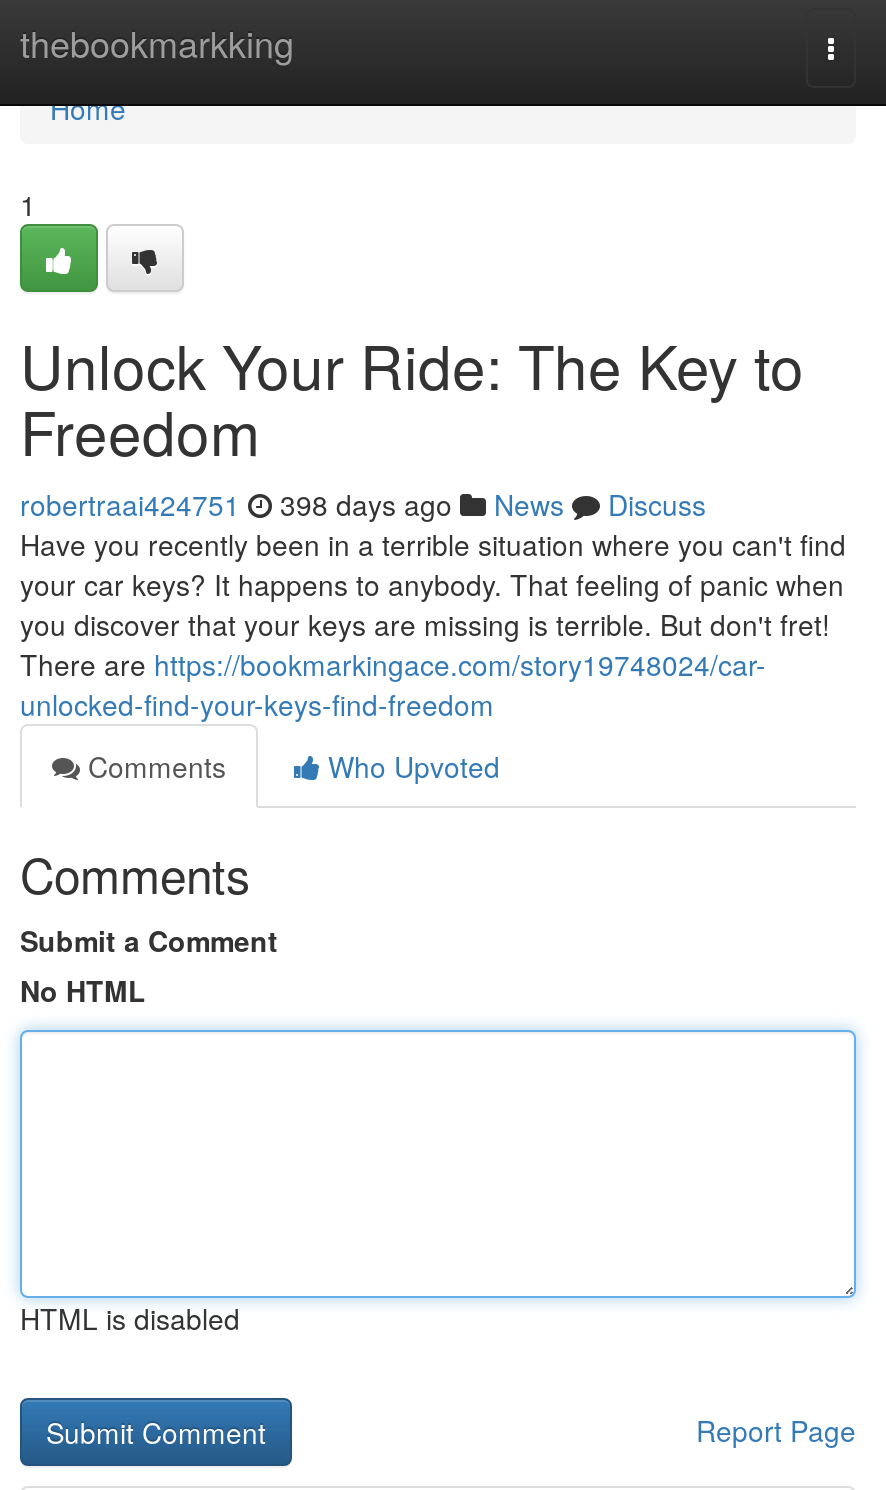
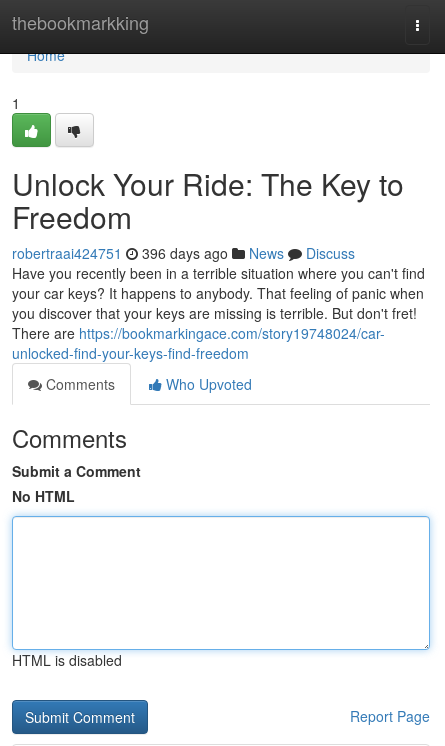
[20,484,706,524] robertraai424751 398 days ago News Discuss -> [12,243,355,263] robertraai424751 396 days ago News Discuss

